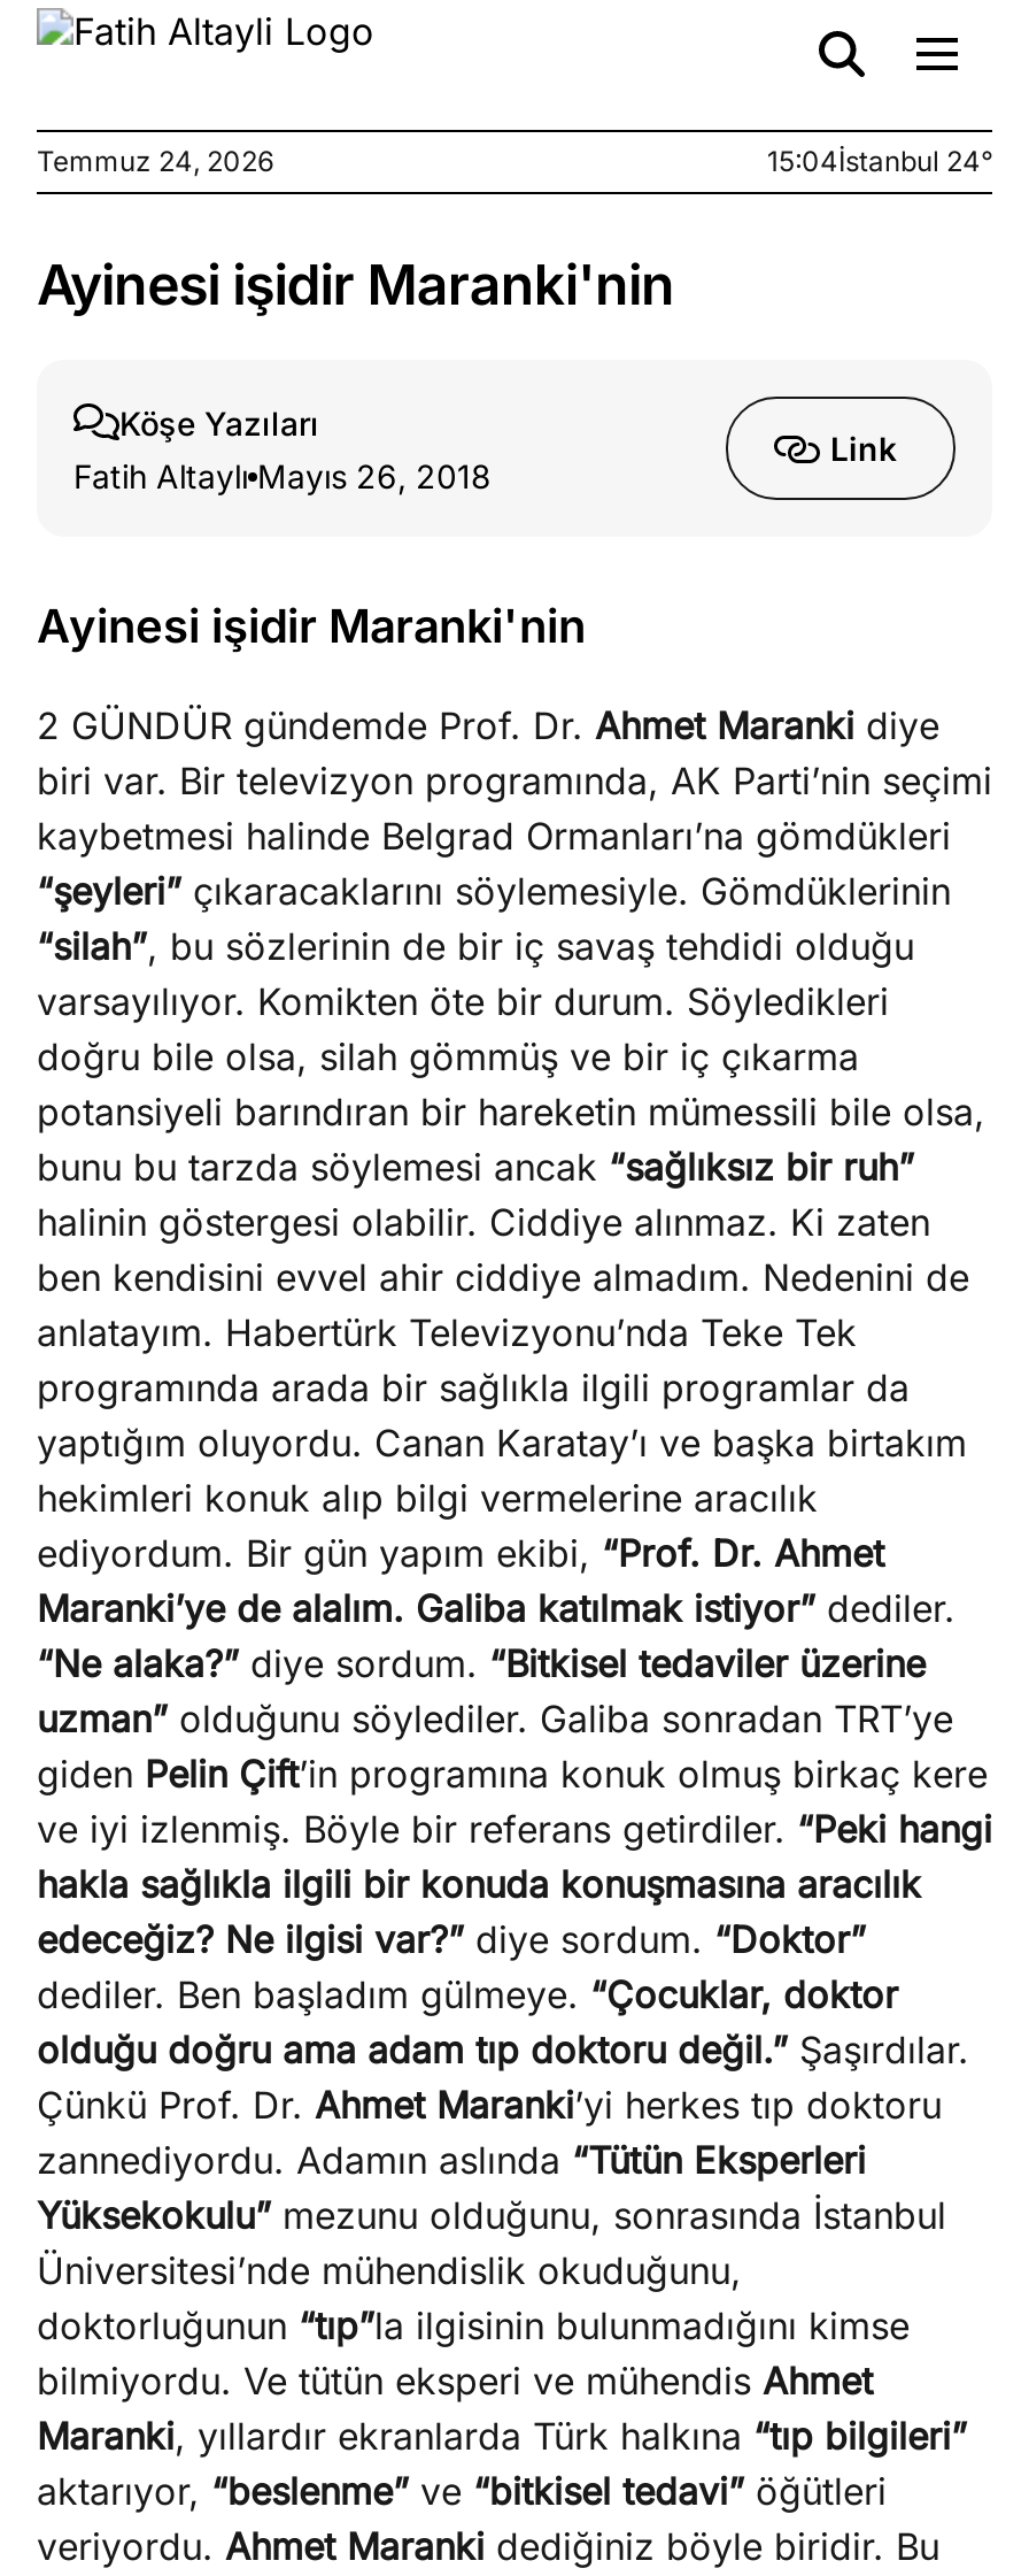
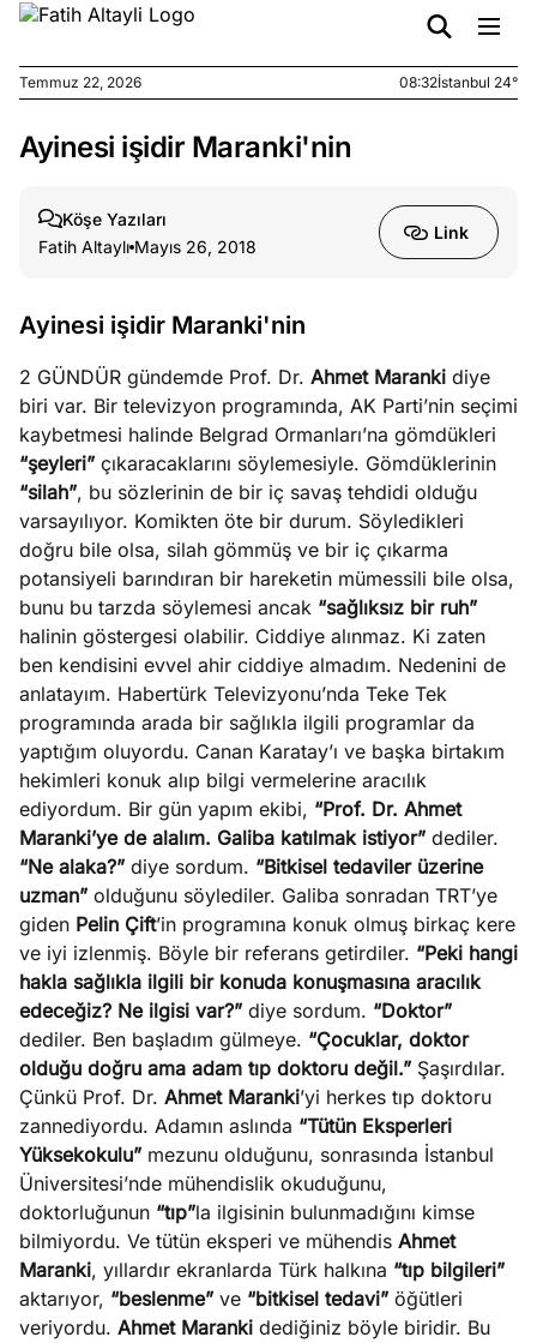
[37,144,273,178] Temmuz 24, 2026 -> [19,73,141,91] Temmuz 22, 2026
[767,144,992,178] 15:04İstanbul 24° -> [399,73,518,91] 08:32İstanbul 24°

